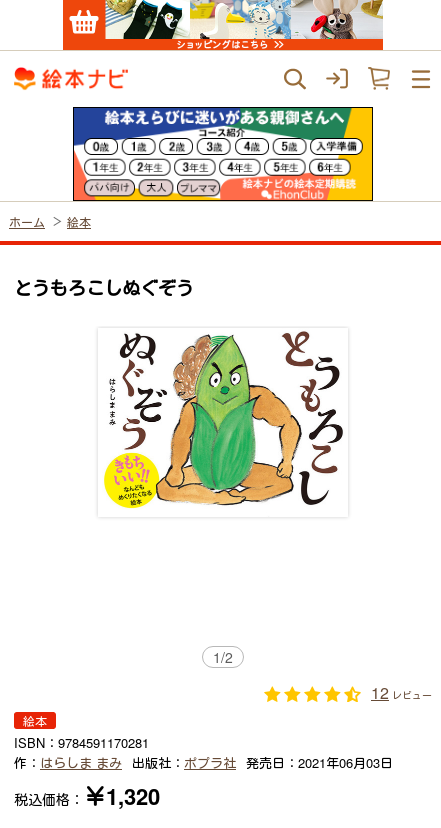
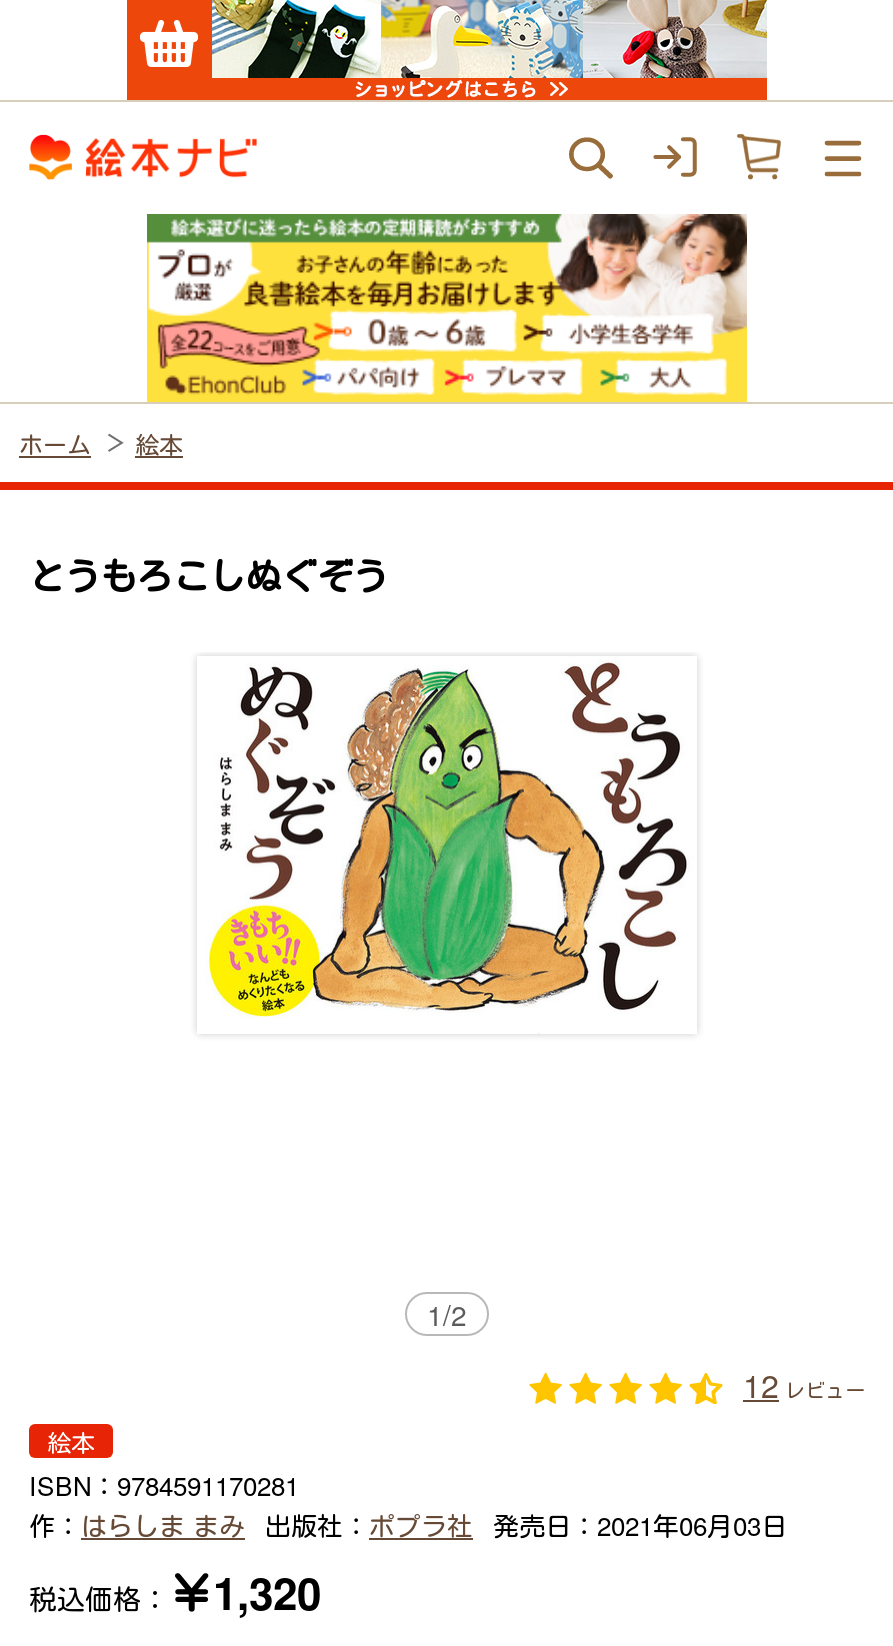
[72,106,374,202] [image] -> [145,212,749,404] [image]

